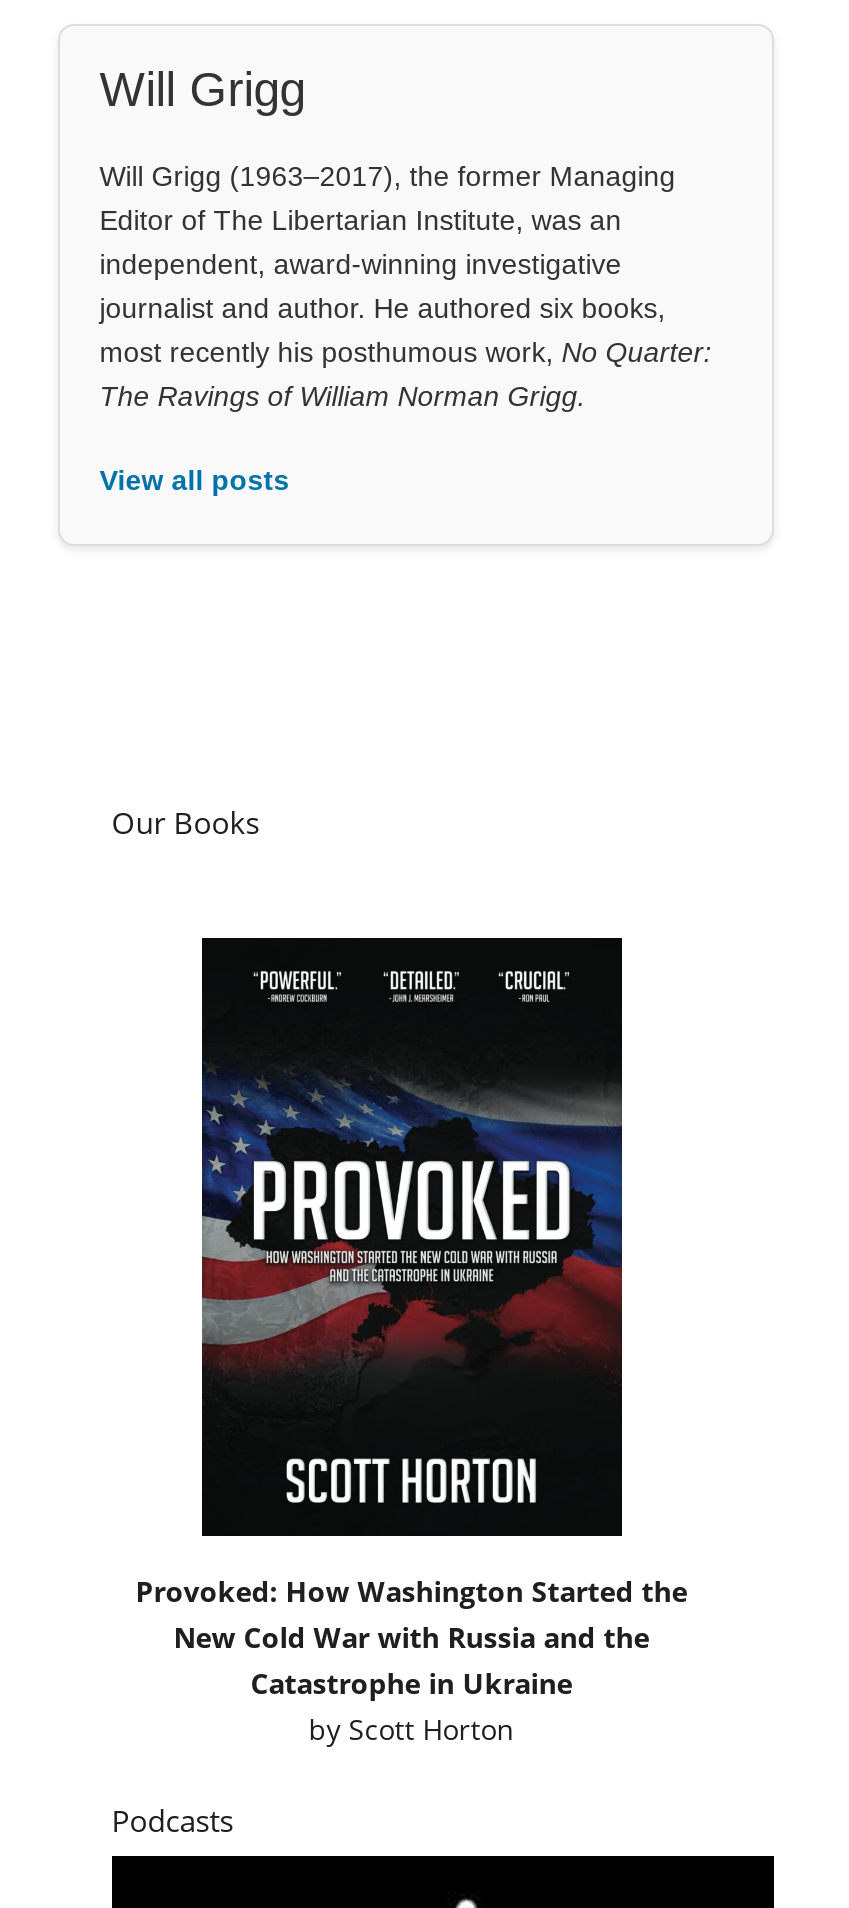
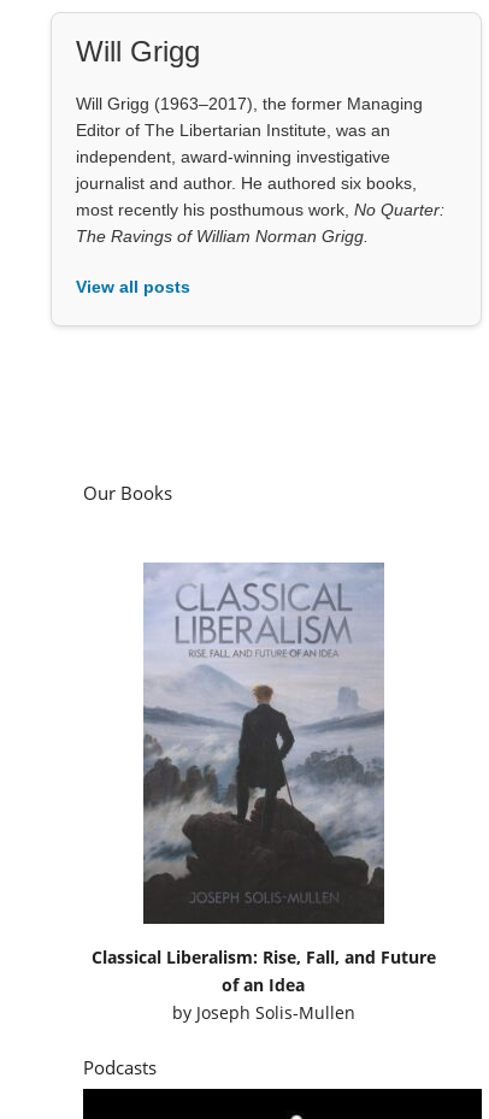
[136,936,688,1749] [image] | Provoked: How Washington Started the | New Cold War with Russia and the | Catastrophe in Ukraine | by Scott Horton -> [91,563,436,1023] [image] | Classical Liberalism: Rise, Fall, and Future | of an Idea | by Joseph Solis-Mullen

